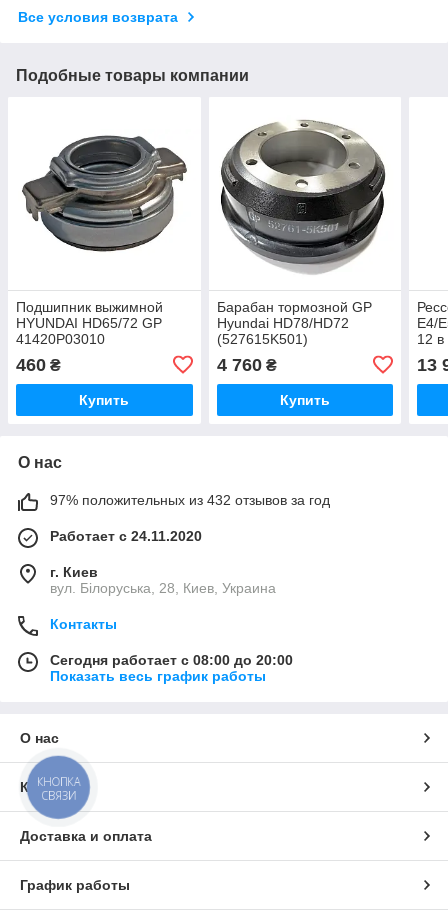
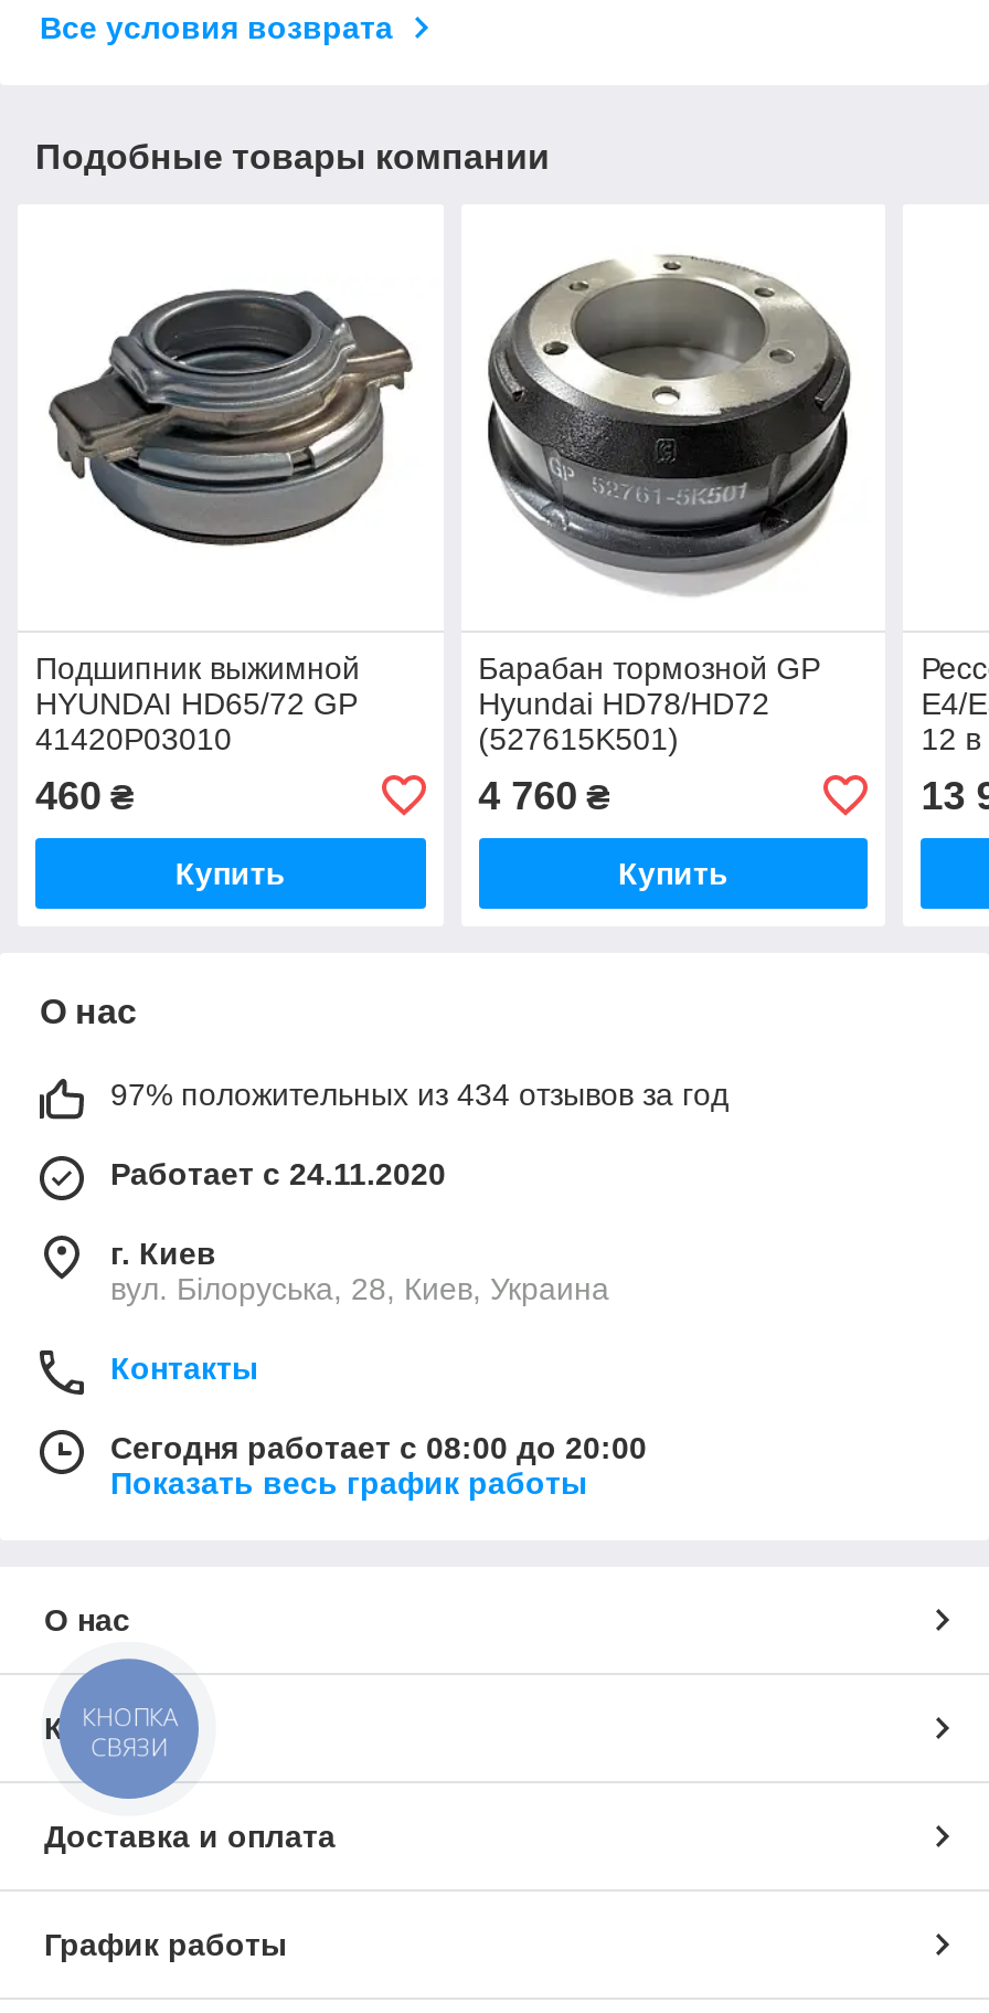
[50,492,330,508] 97% положительных из 432 отзывов за год -> [110,1076,729,1112] 97% положительных из 434 отзывов за год

